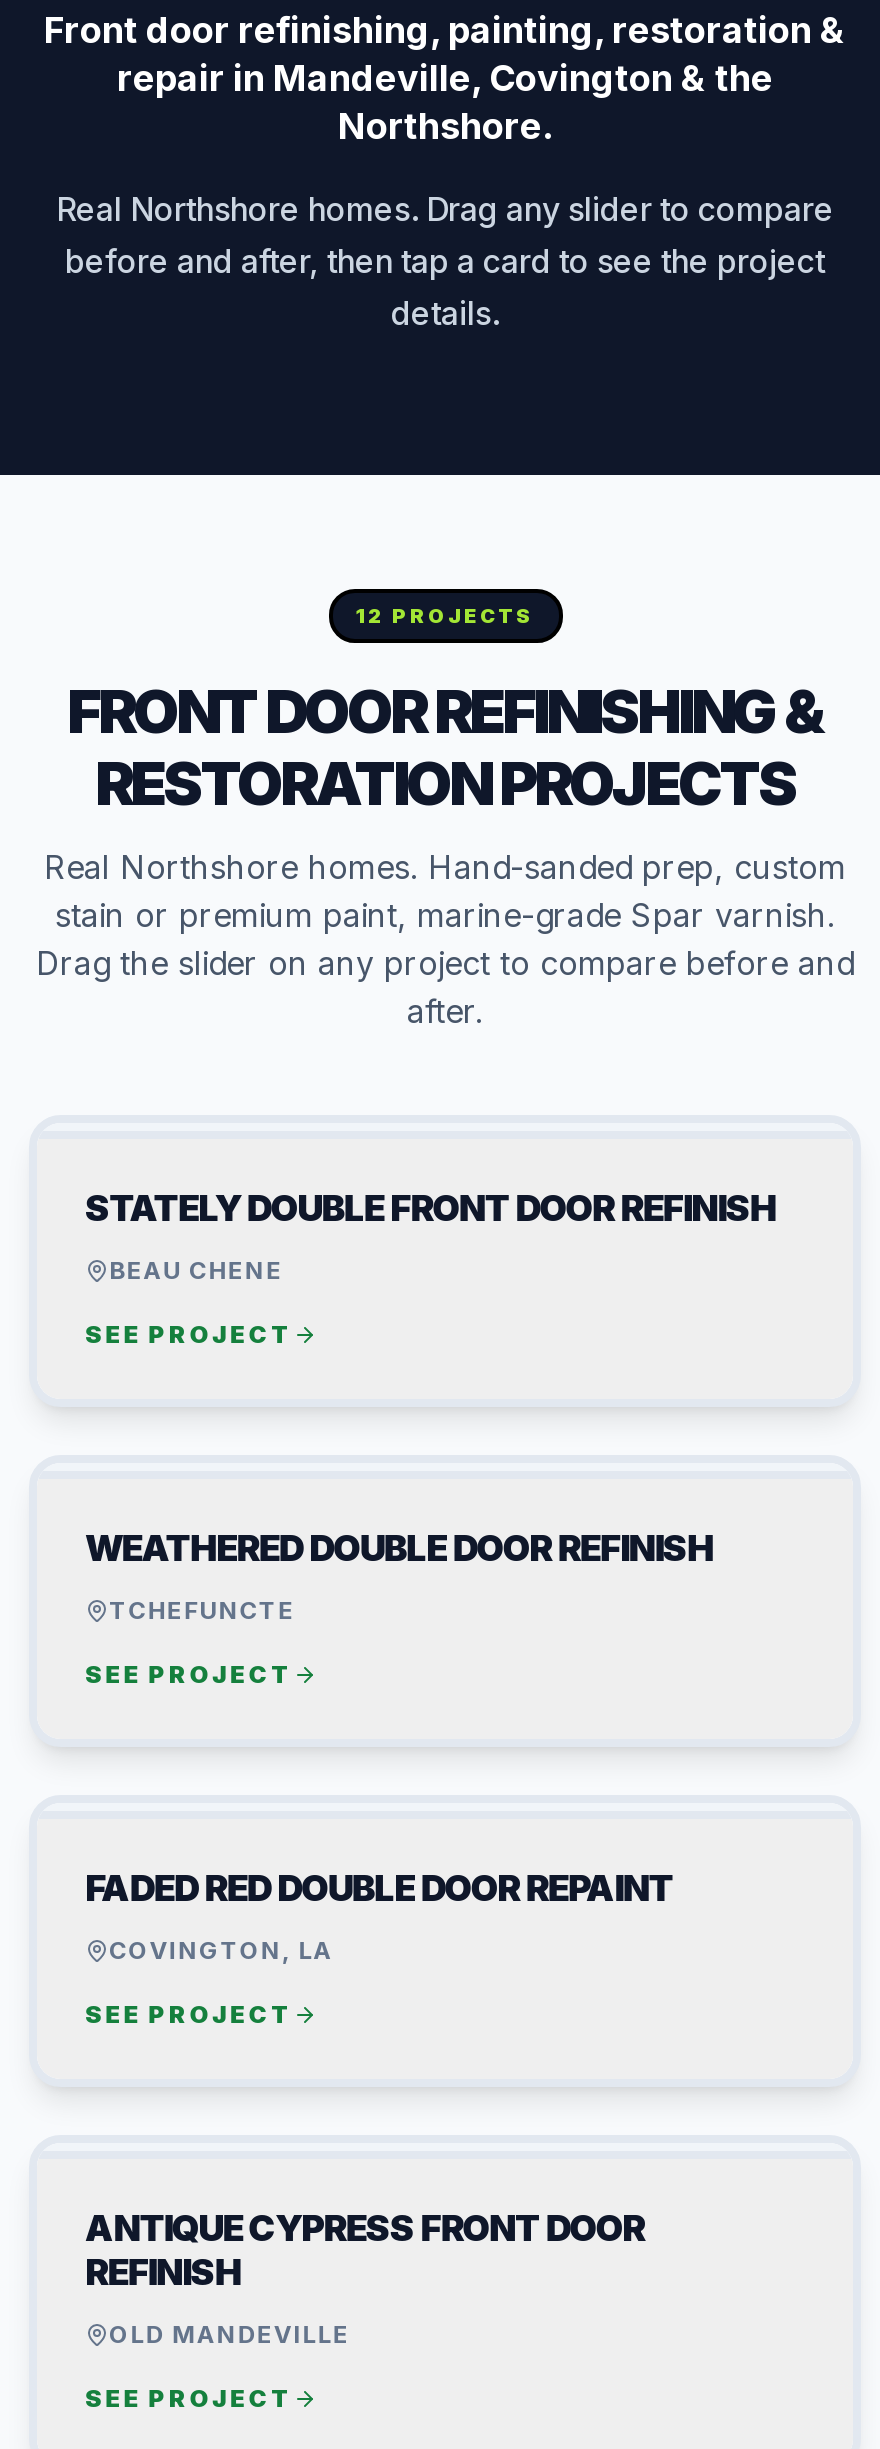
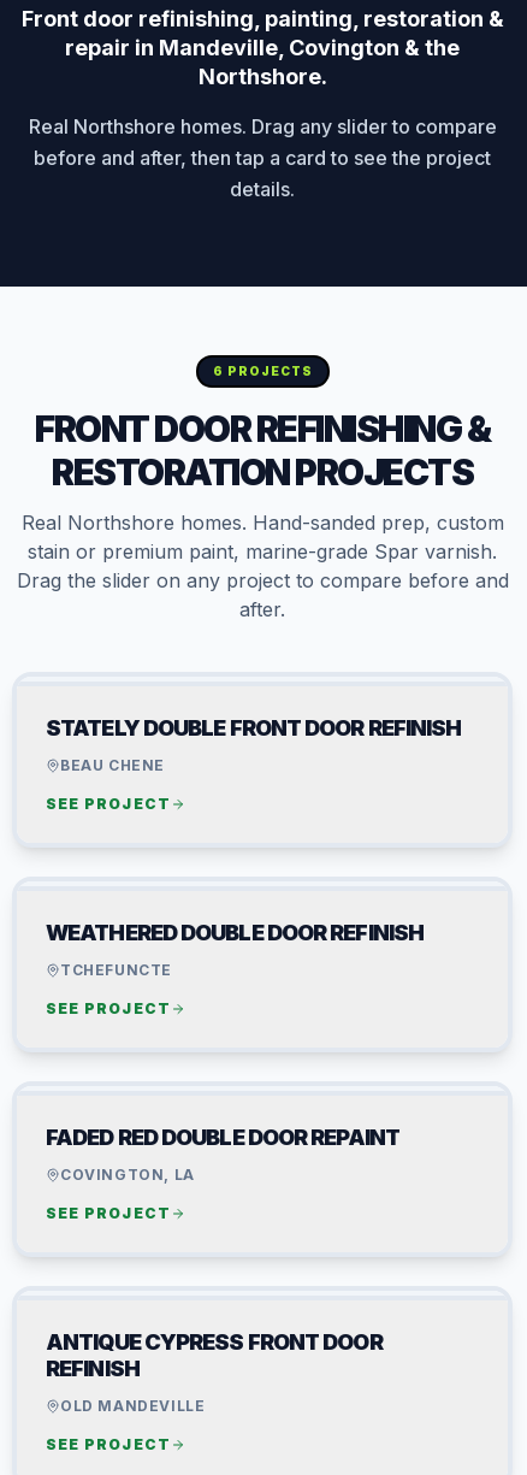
[356,603,534,627] 12 PROJECTS -> [212,364,312,378] 6 PROJECTS

